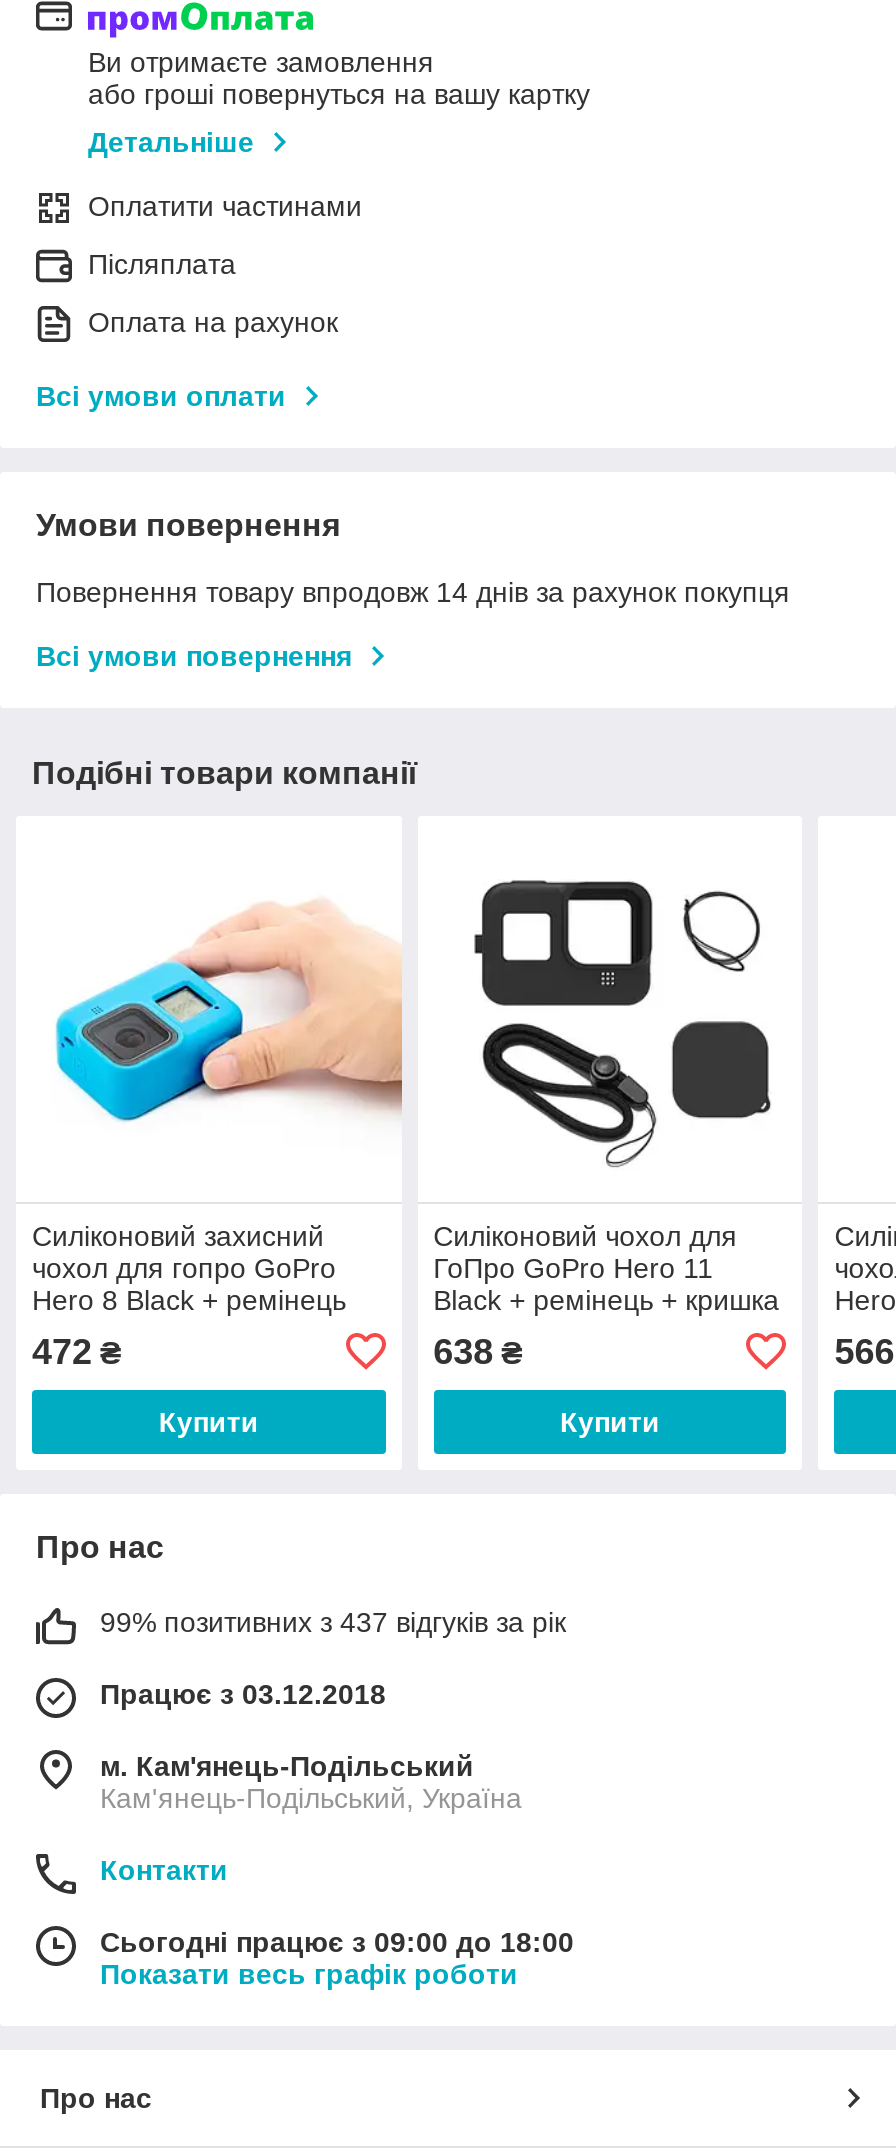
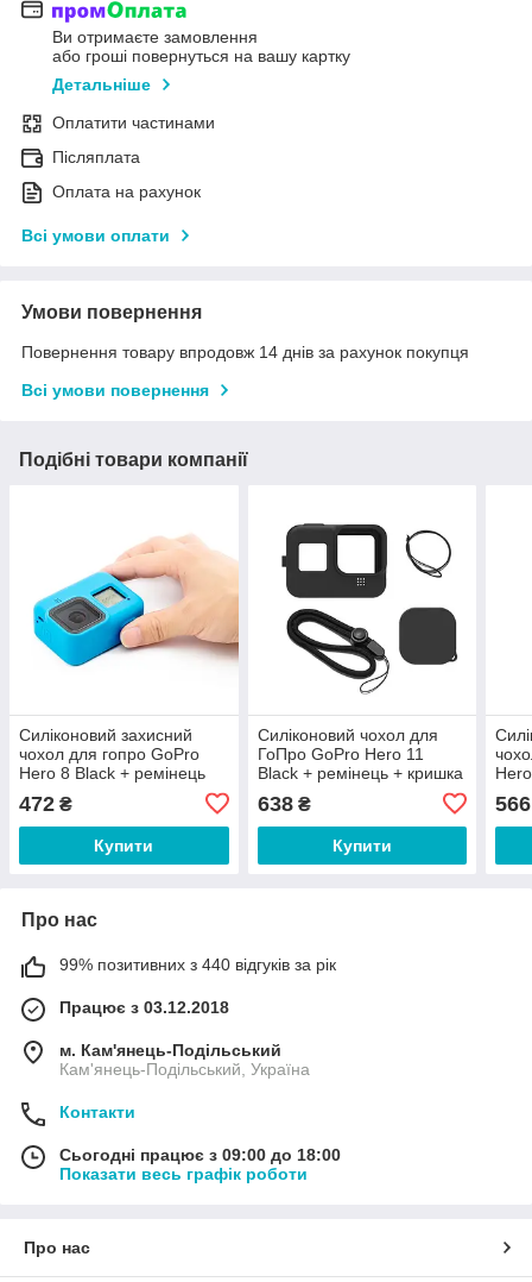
[100,1606,566,1638] 99% позитивних з 437 відгуків за рік -> [59,955,336,974] 99% позитивних з 440 відгуків за рік

